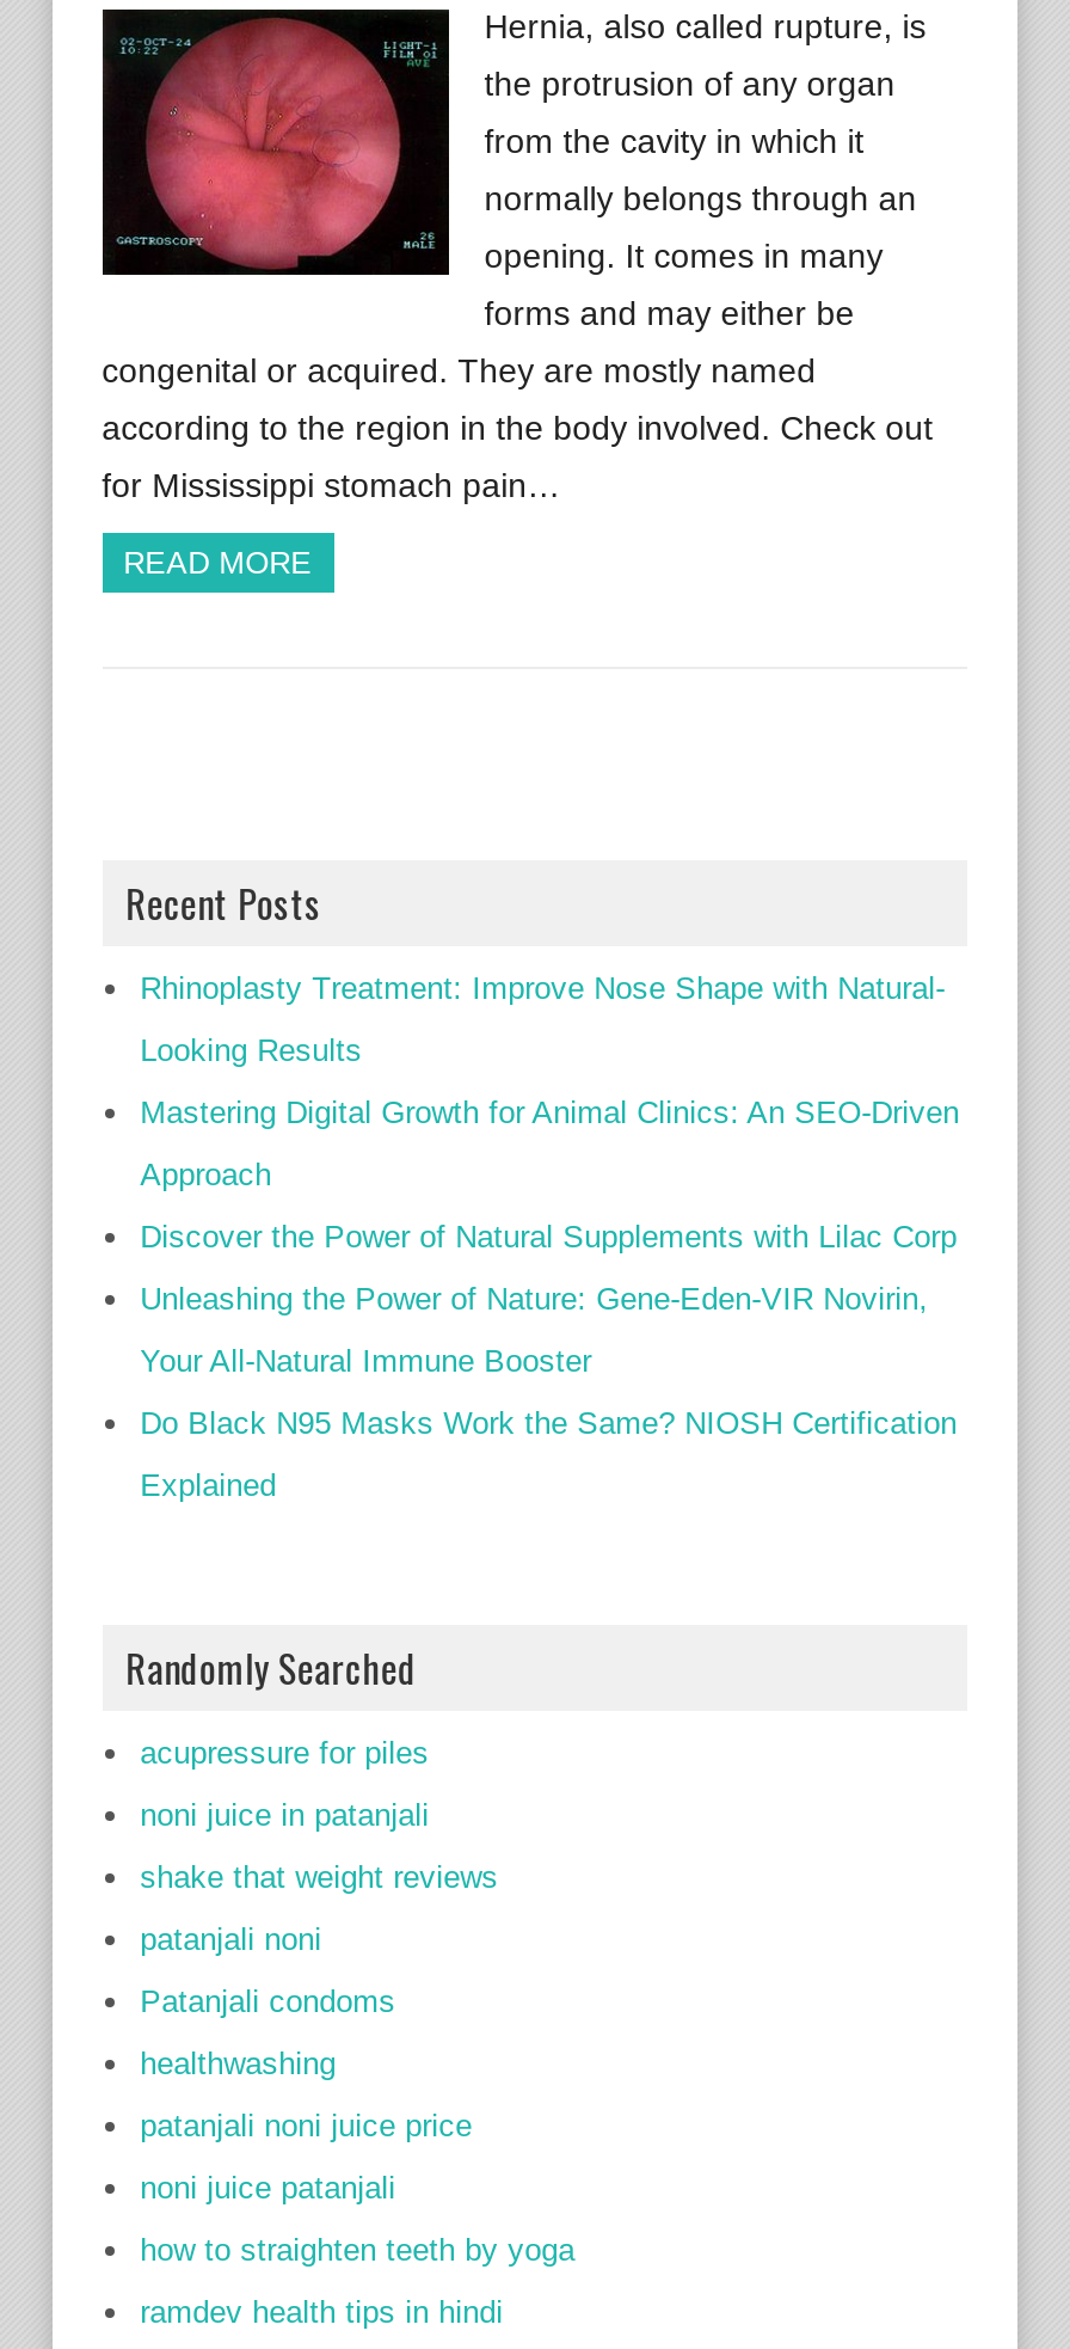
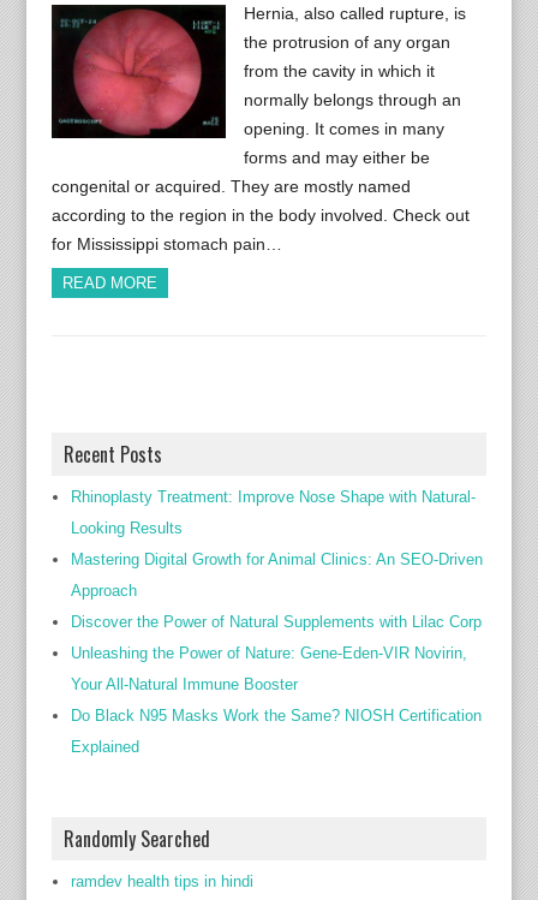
[140,1735,575,2268] acupressure for piles | noni juice in patanjali | shake that weight reviews | patanjali noni | Patanjali condoms | healthwashing | patanjali noni juice price | noni juice patanjali | how to straighten teeth by yoga -> none

